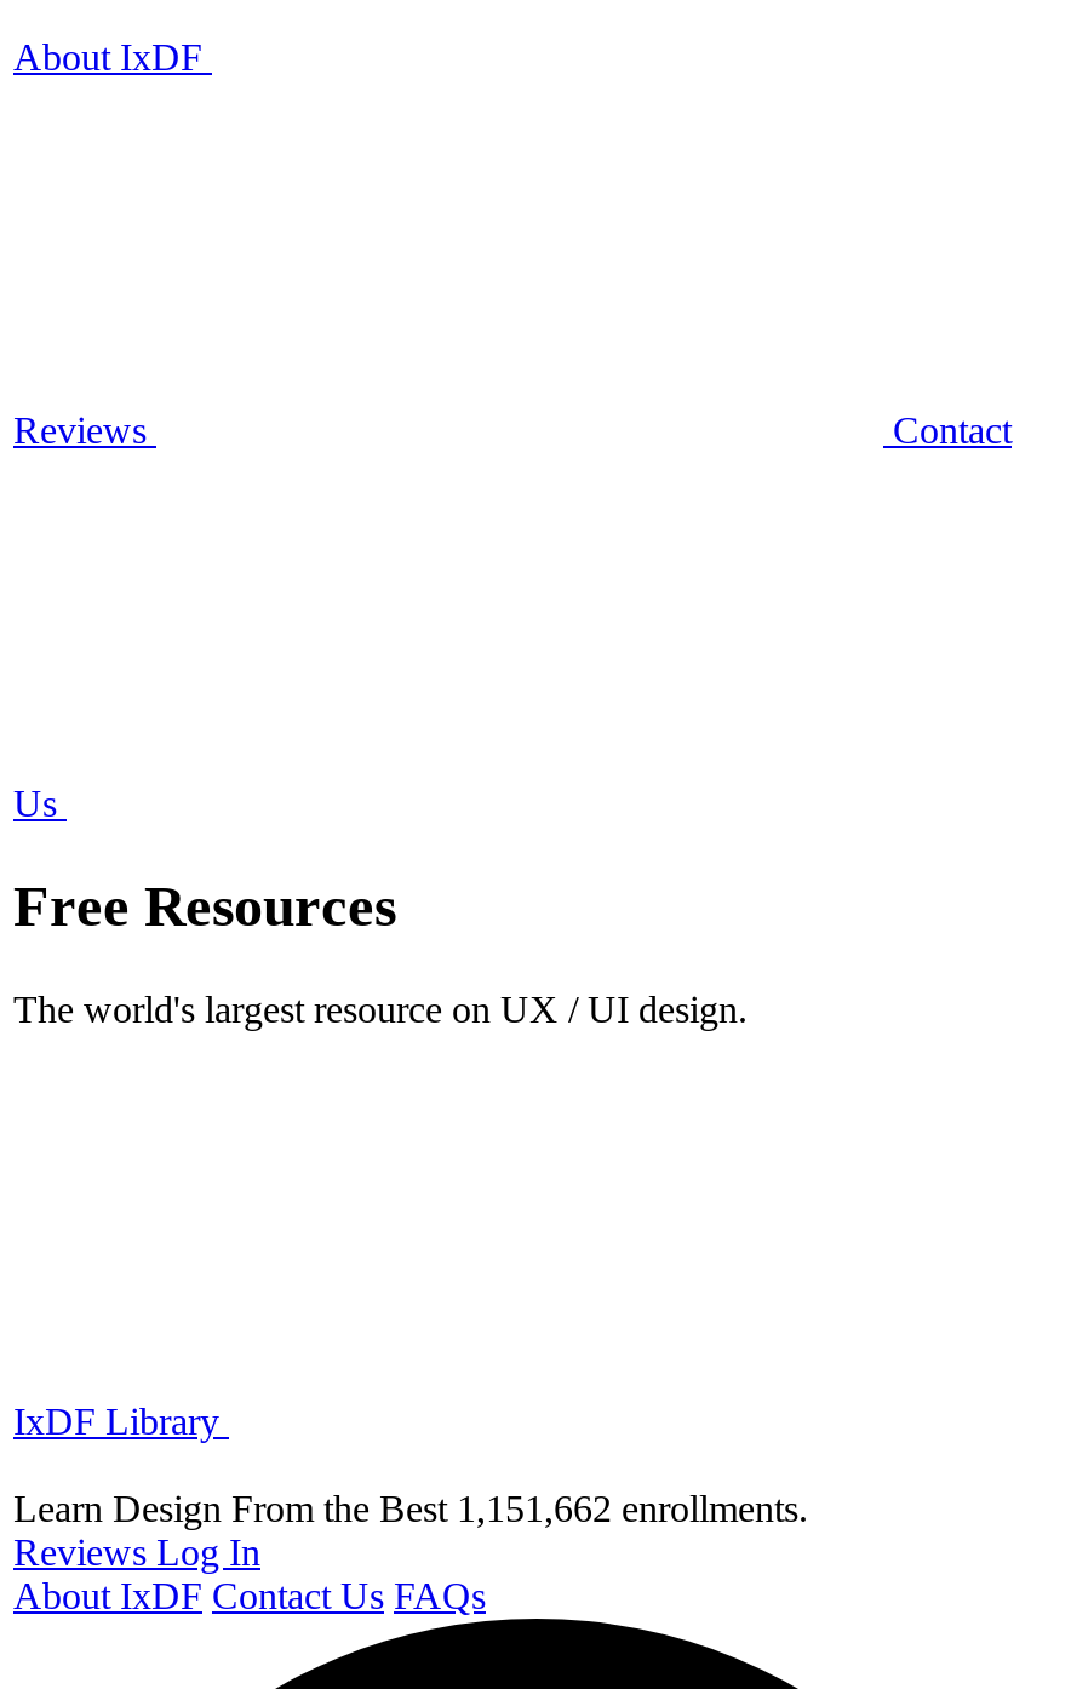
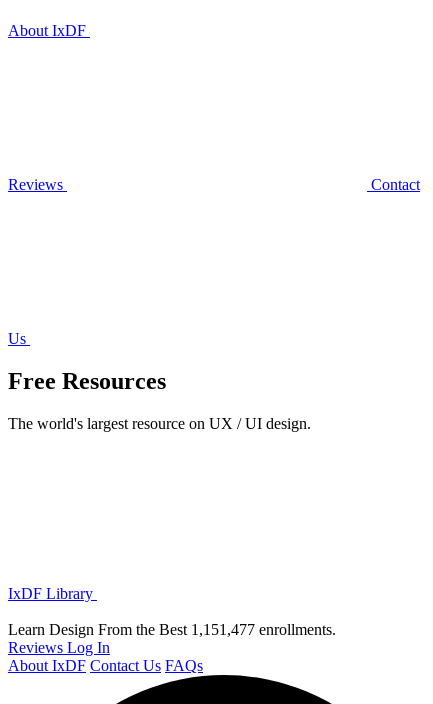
[13,1487,808,1528] Learn Design From the Best 1,151,662 enrollments. -> [8,621,336,638] Learn Design From the Best 1,151,477 enrollments.

